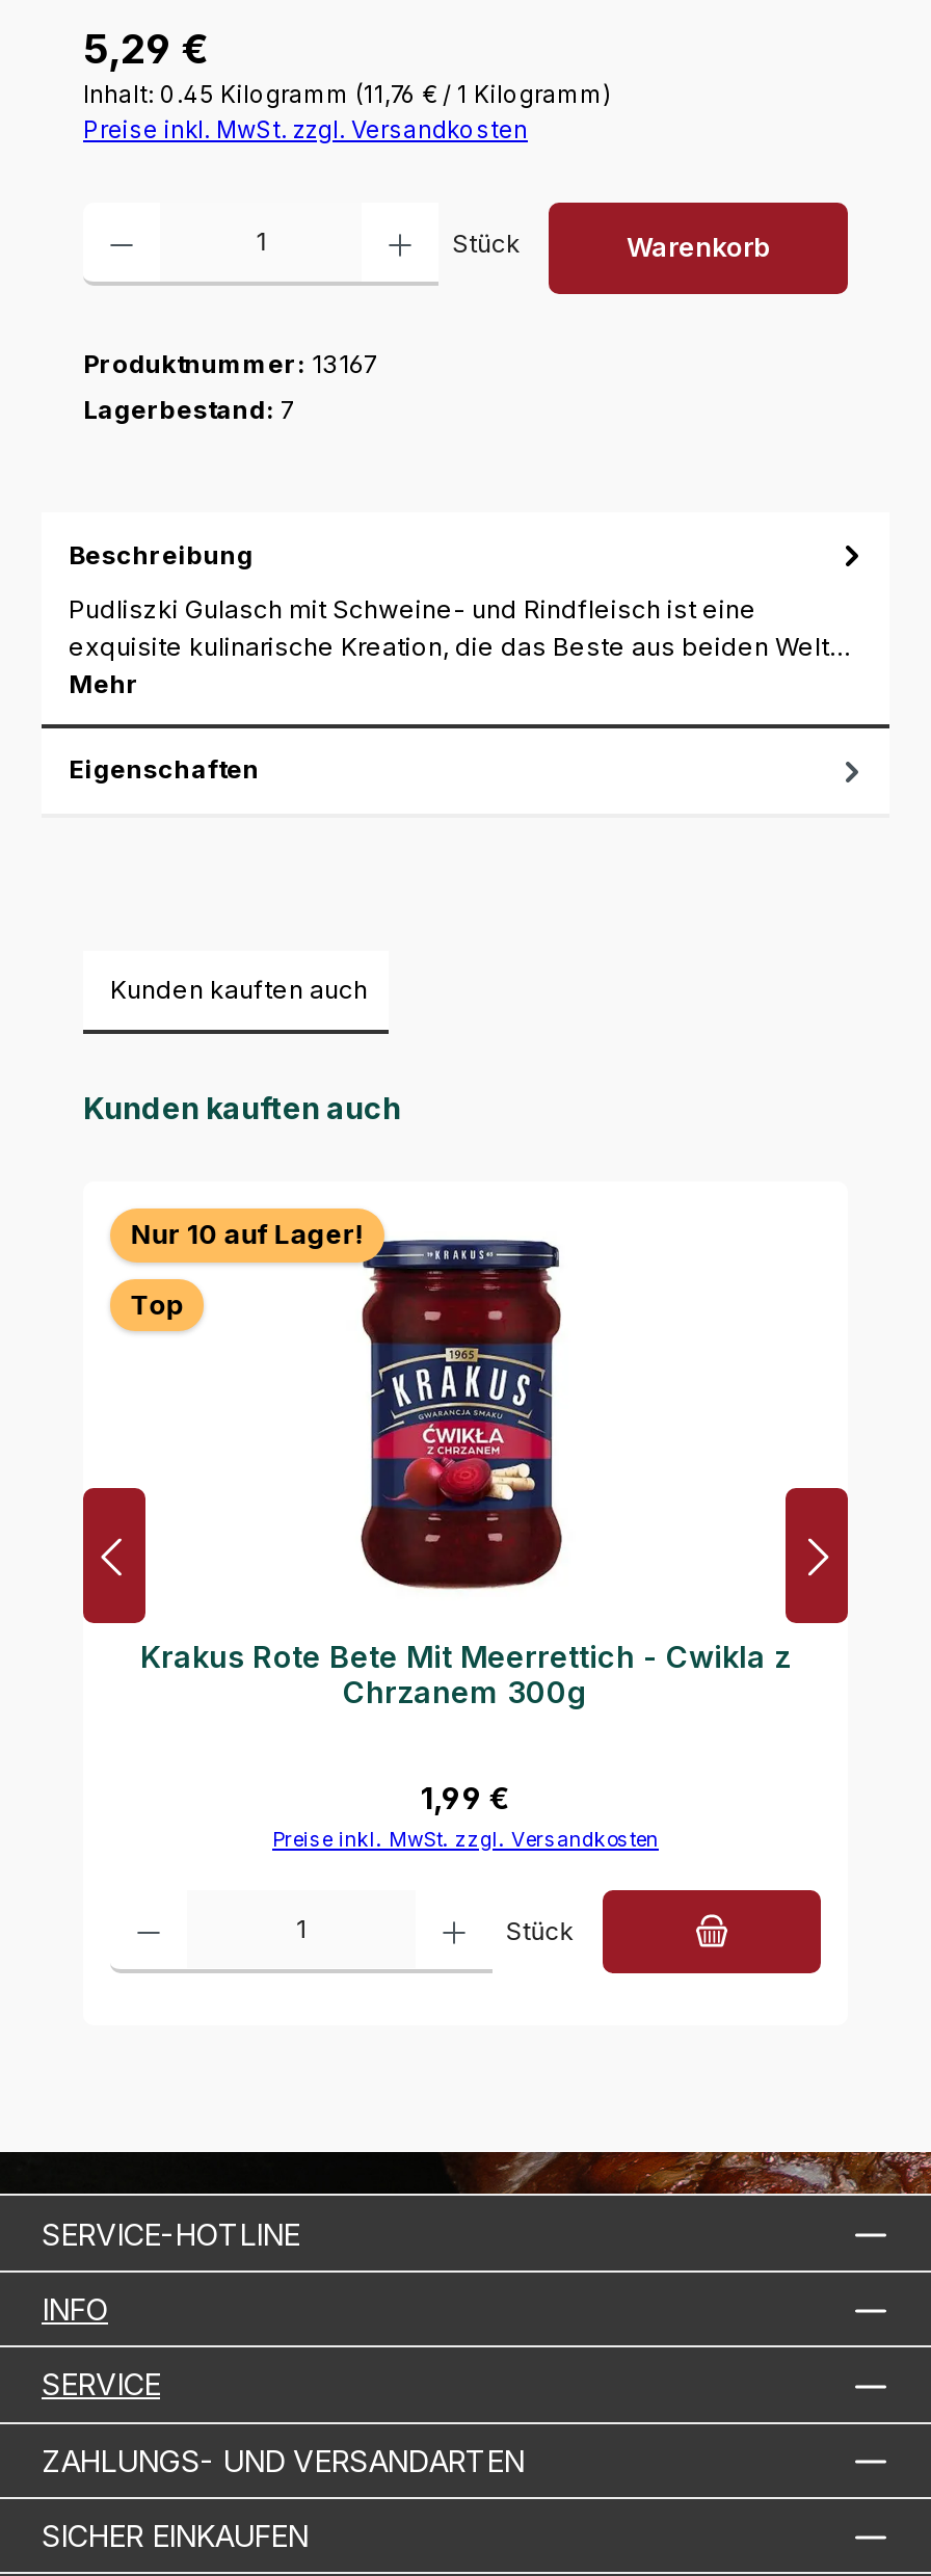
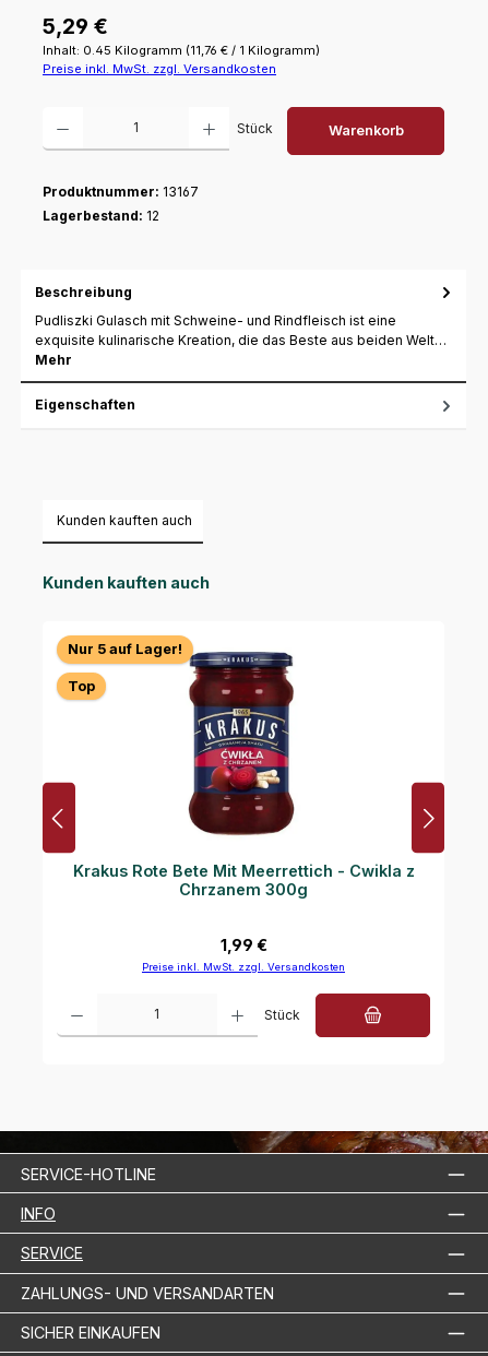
[83,394,297,425] Lagerbestand: 7 -> [43,208,159,224] Lagerbestand: 12
[131,1219,363,1250] Nur 10 auf Lager! -> [67,641,182,657] Nur 5 auf Lager!

